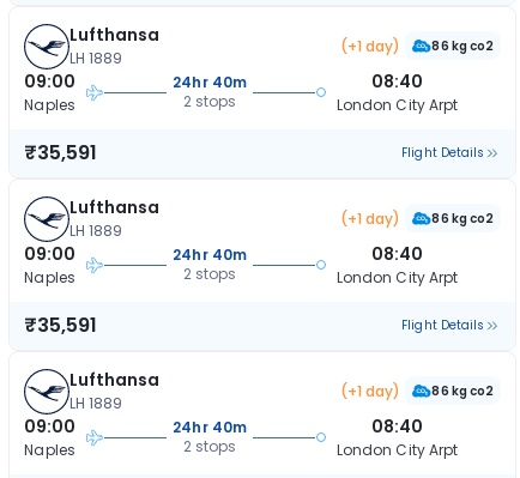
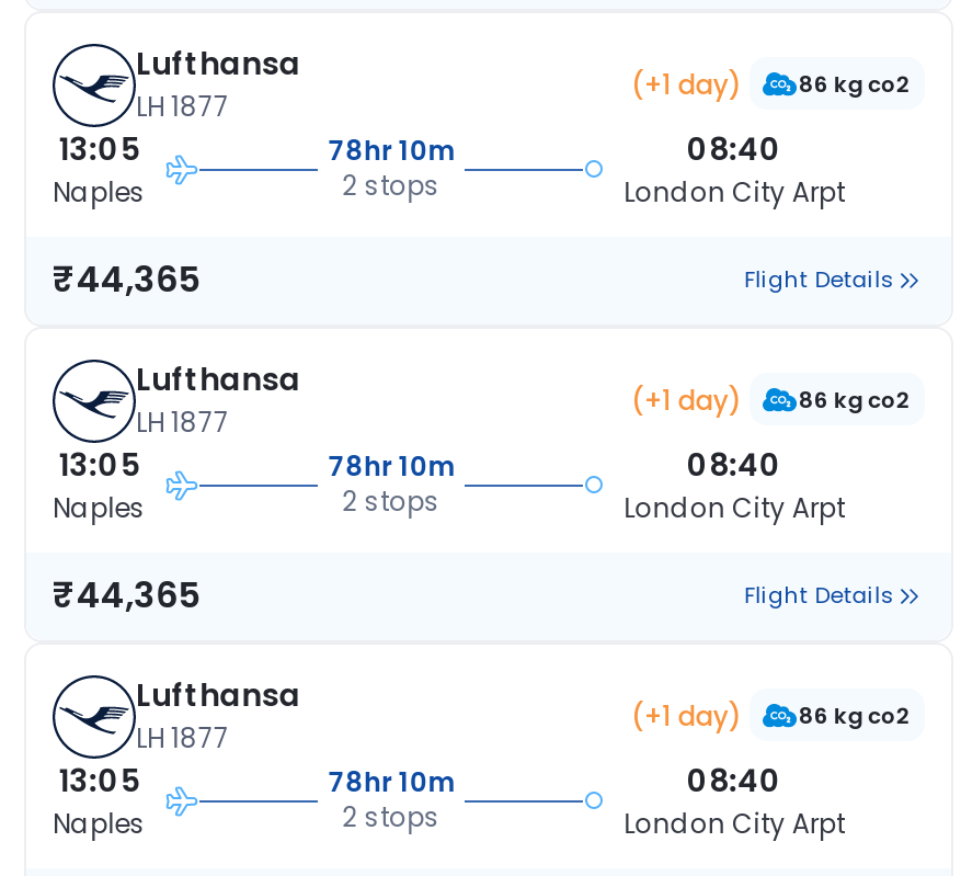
[69,48,123,69] LH 1889 -> [136,88,229,125] LH 1877
[24,70,76,94] 09:00 -> [58,128,140,171] 13:05
[173,72,247,92] 24hr 40m -> [328,132,454,169] 78hr 10m
[24,139,97,167] ₹35,591 -> [53,255,200,305] ₹44,365
[69,221,123,241] LH 1889 -> [136,404,229,441] LH 1877
[24,242,76,266] 09:00 -> [58,443,140,487] 13:05
[173,245,247,265] 24hr 40m -> [328,448,454,485] 78hr 10m
[24,312,97,339] ₹35,591 -> [53,571,200,621] ₹44,365
[69,393,123,414] LH 1889 -> [136,720,229,757] LH 1877
[24,415,76,439] 09:00 -> [58,759,140,803] 13:05
[173,417,247,438] 24hr 40m -> [328,764,454,801] 78hr 10m

